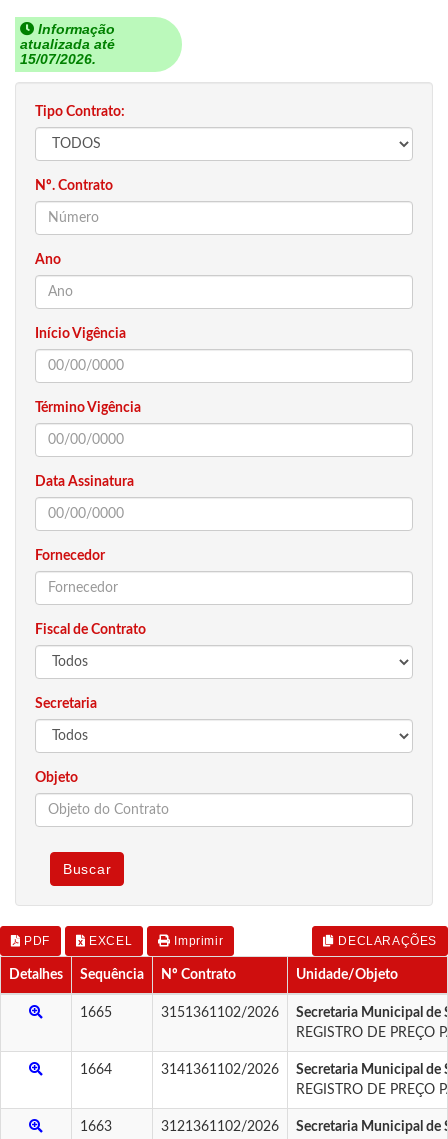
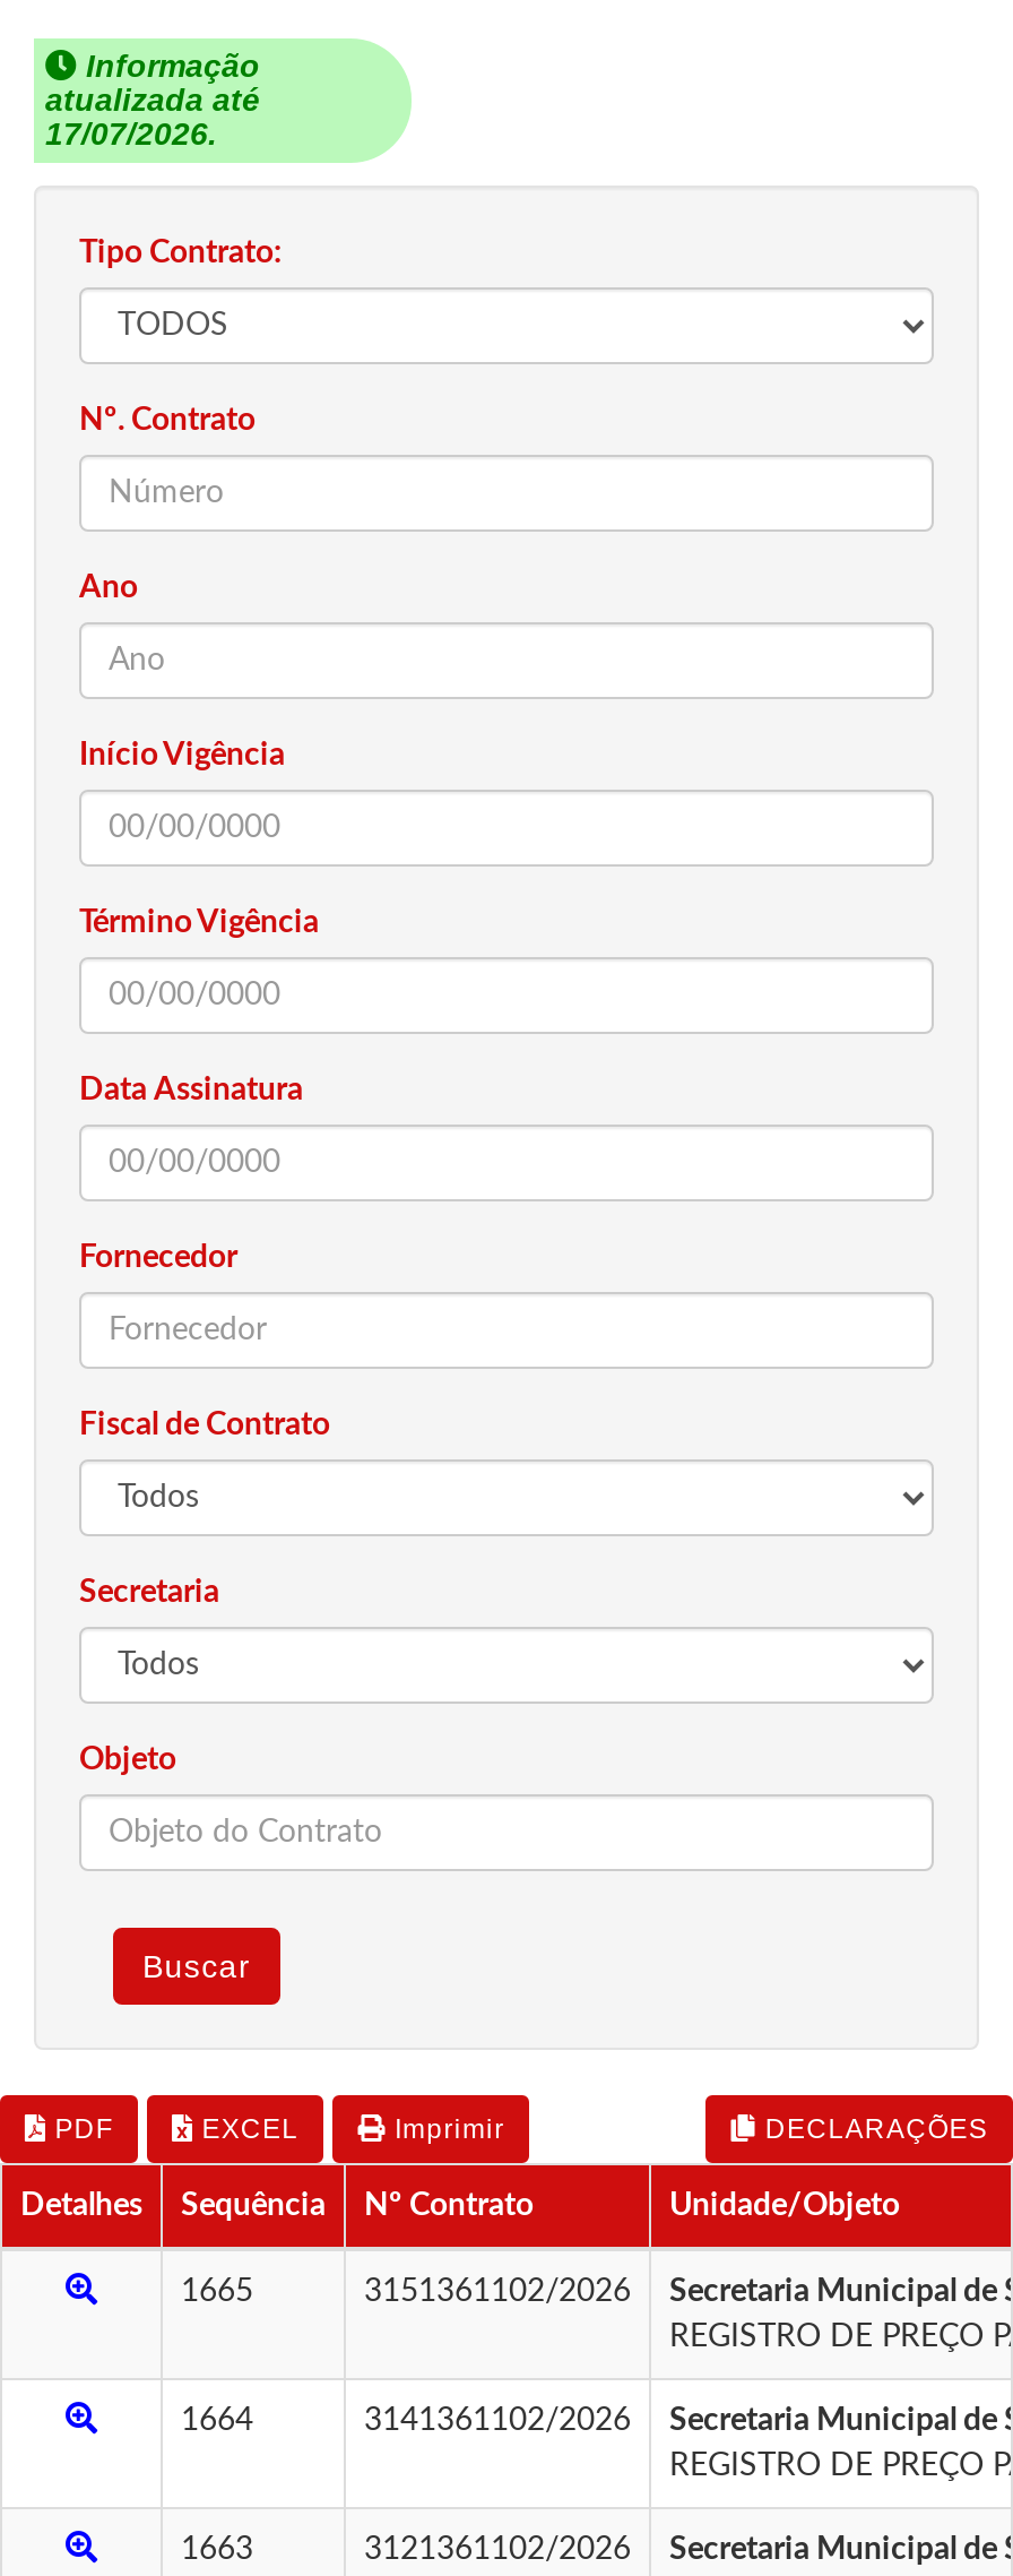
[20,51,96,67] 15/07/2026. -> [45,116,217,152] 17/07/2026.

